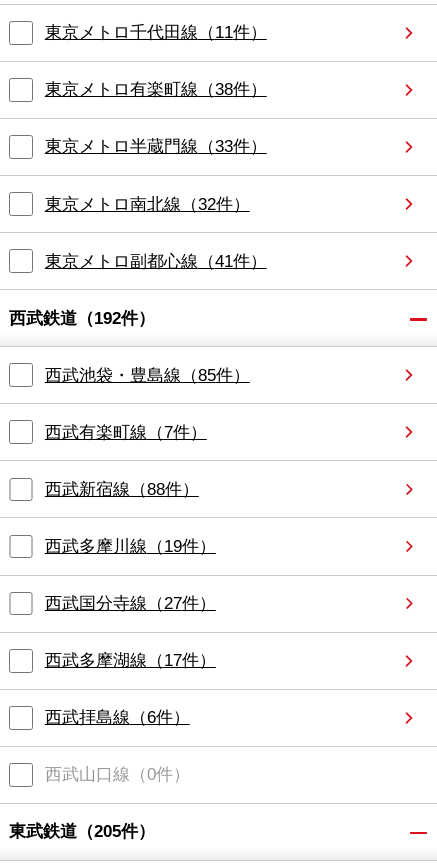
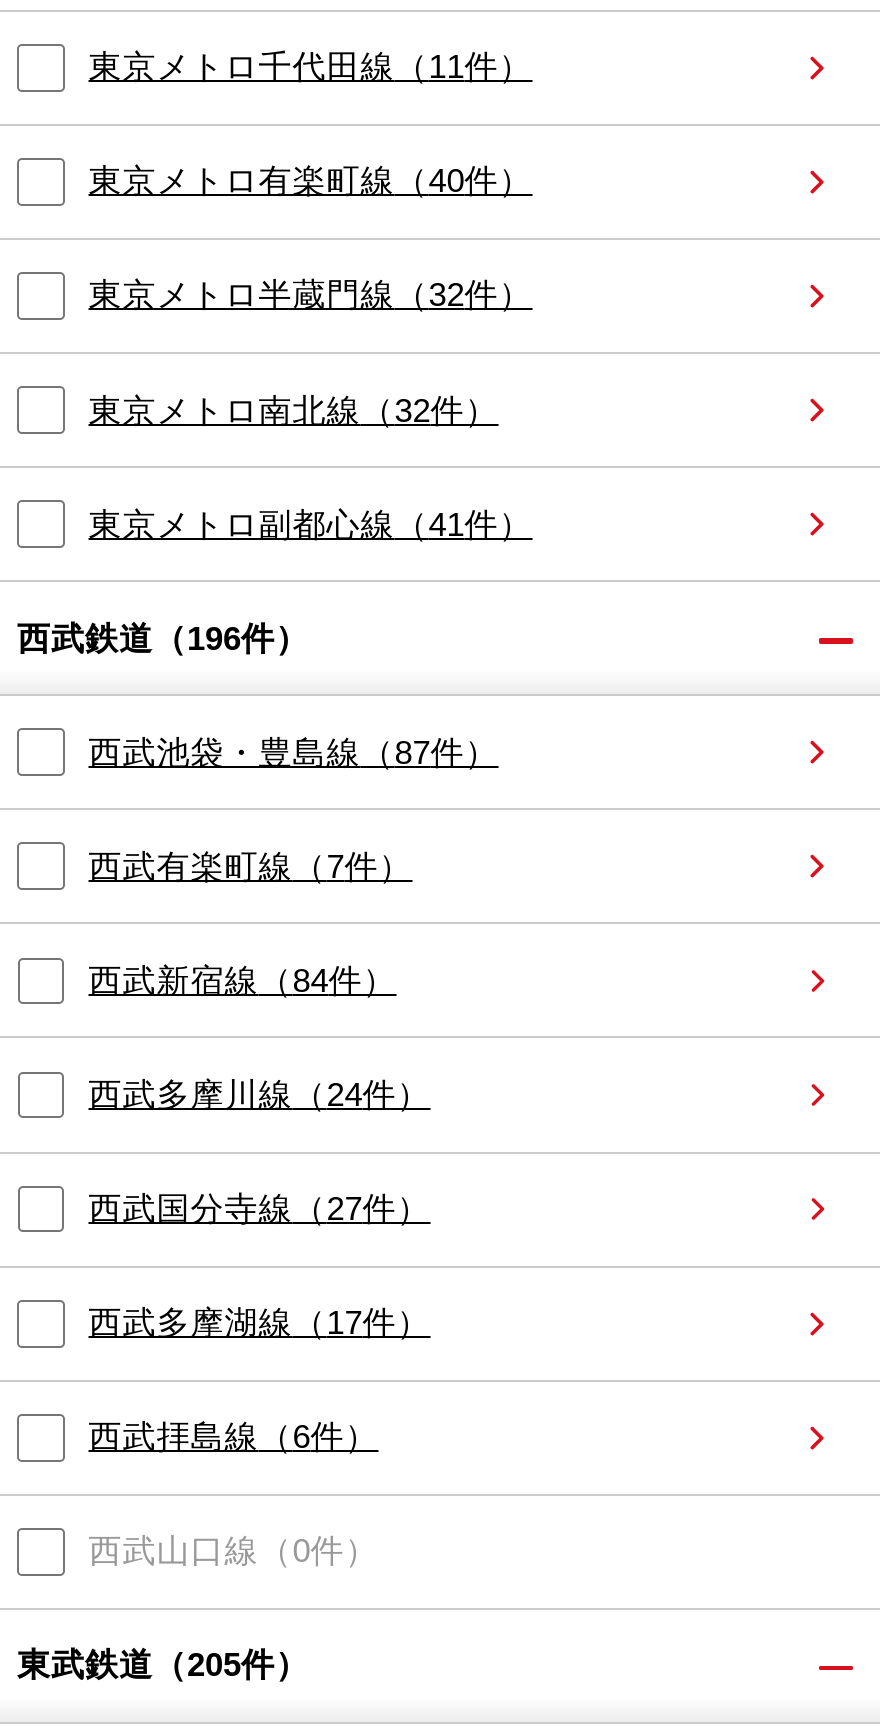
[45,80,267,99] 東京メトロ有楽町線（38件） -> [89,163,533,201] 東京メトロ有楽町線（40件）
[45,137,267,156] 東京メトロ半蔵門線（33件） -> [89,277,533,315] 東京メトロ半蔵門線（32件）
[9,309,155,328] 西武鉄道（192件） -> [17,619,309,657] 西武鉄道（196件）
[45,366,250,385] 西武池袋・豊島線（85件） -> [89,734,499,772] 西武池袋・豊島線（87件）
[45,480,199,499] 西武新宿線（88件） -> [89,962,397,1000] 西武新宿線（84件）
[45,537,216,556] 西武多摩川線（19件） -> [89,1076,431,1114] 西武多摩川線（24件）

